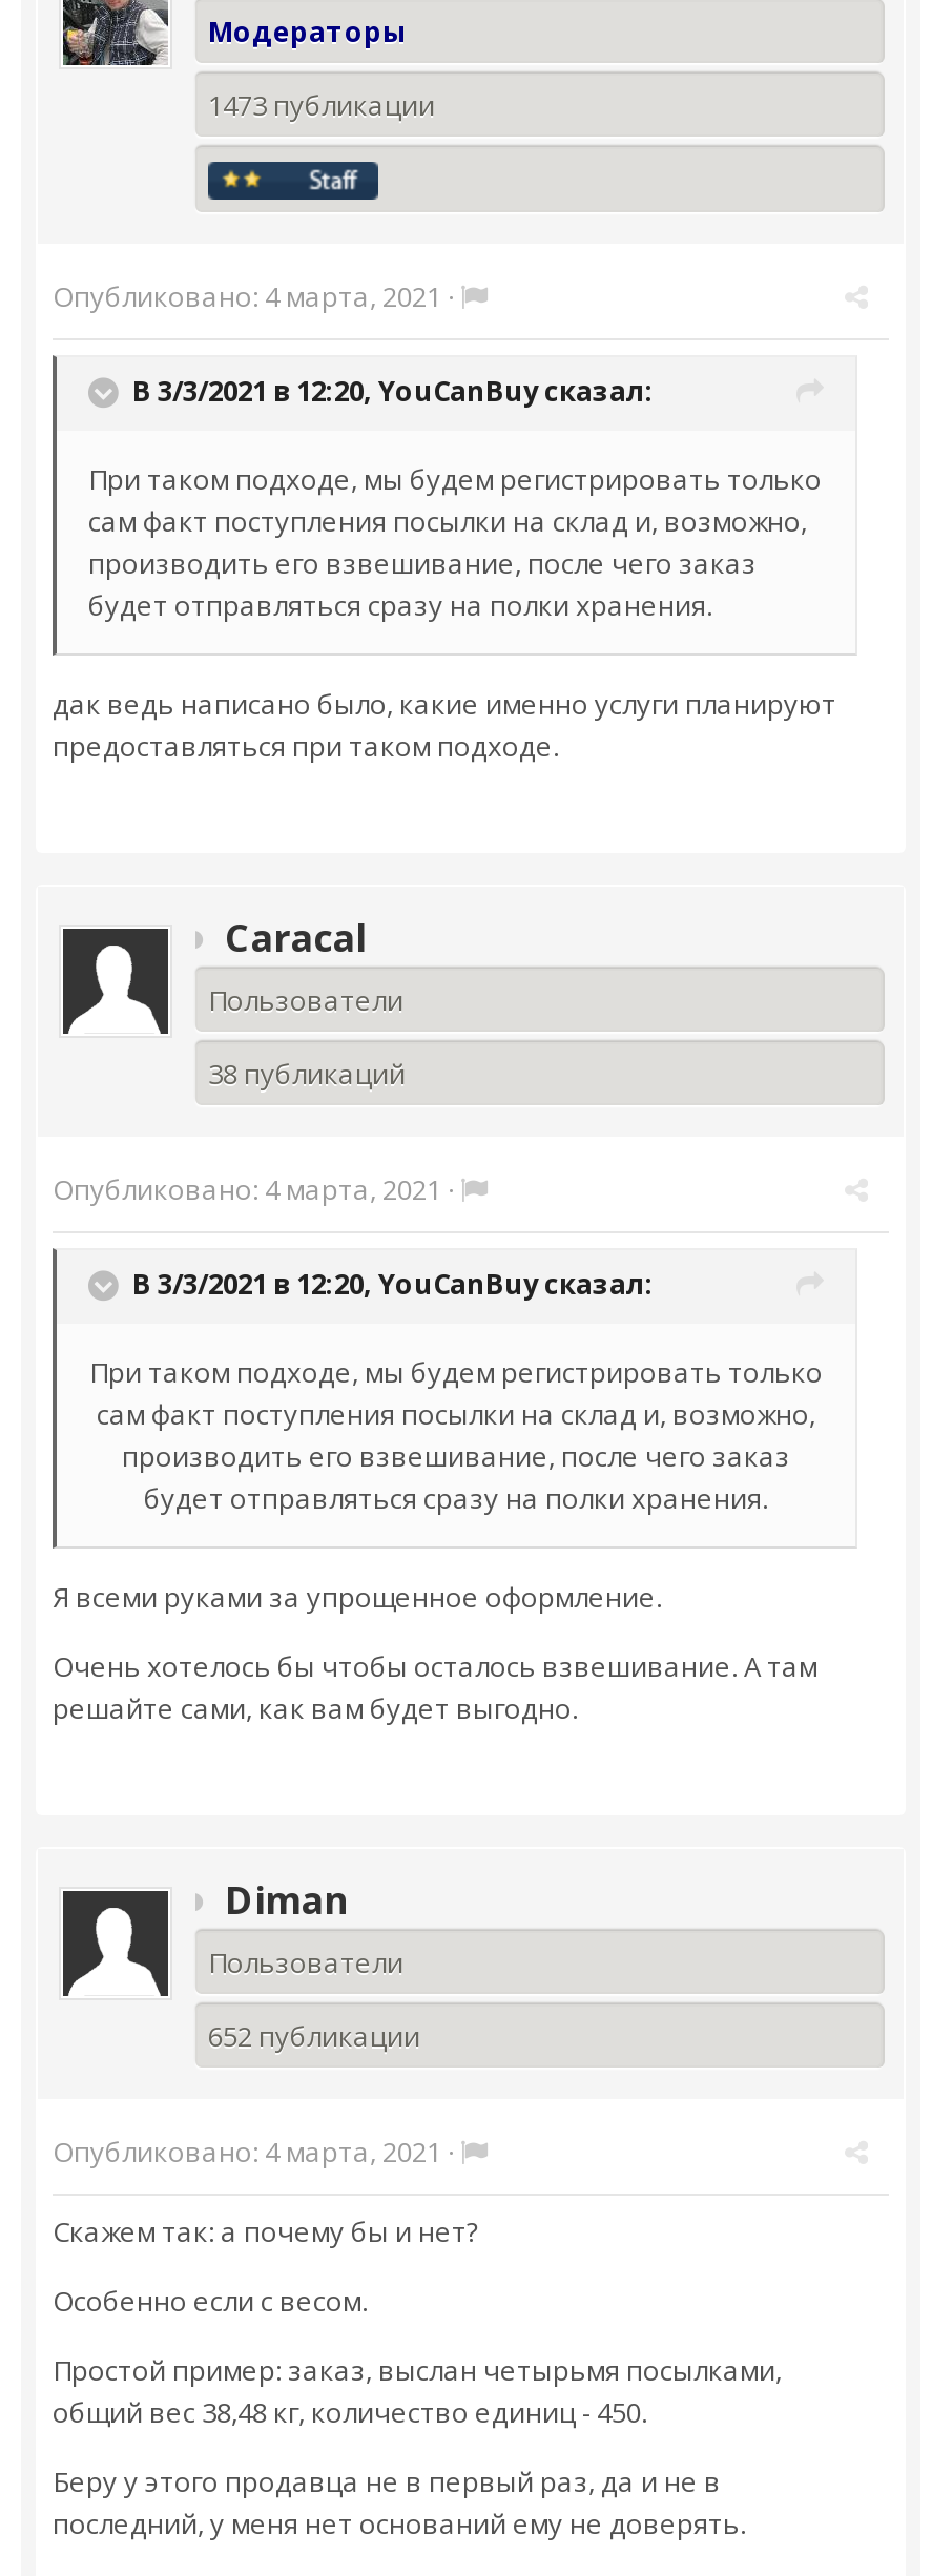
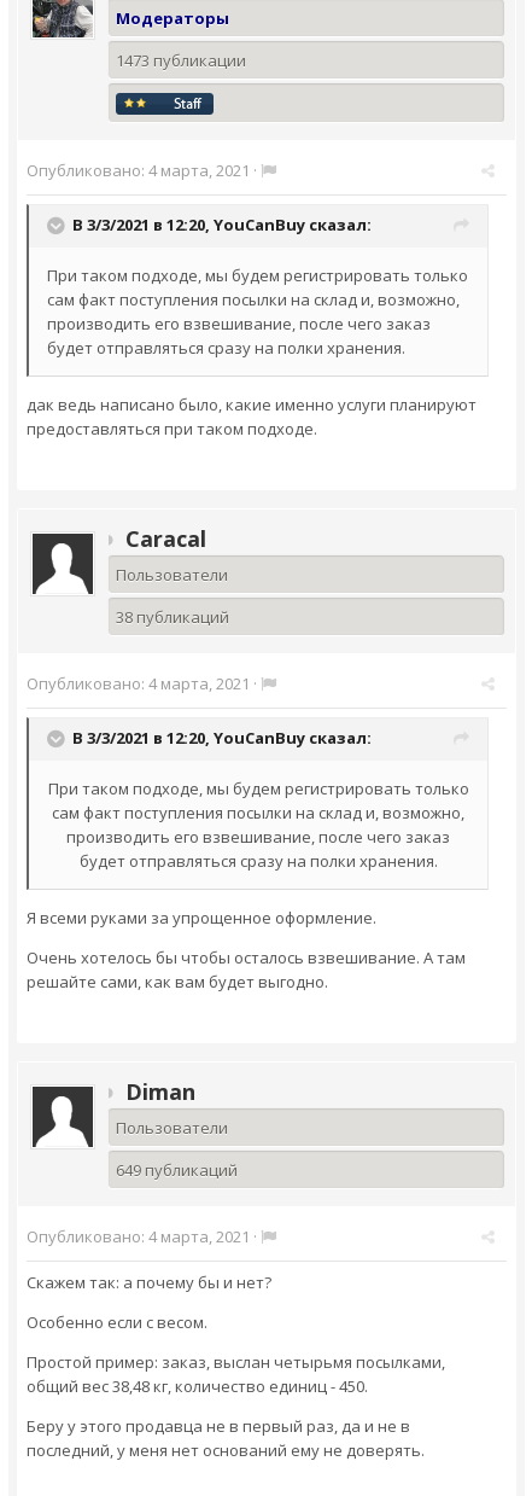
[208,2017,420,2055] 652 публикации -> [116,1159,238,1181] 649 публикаций

